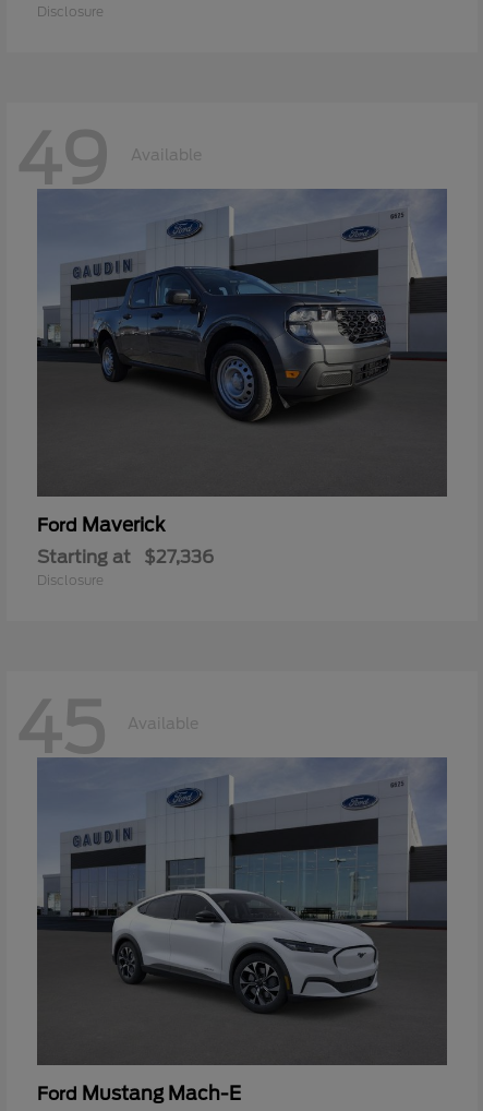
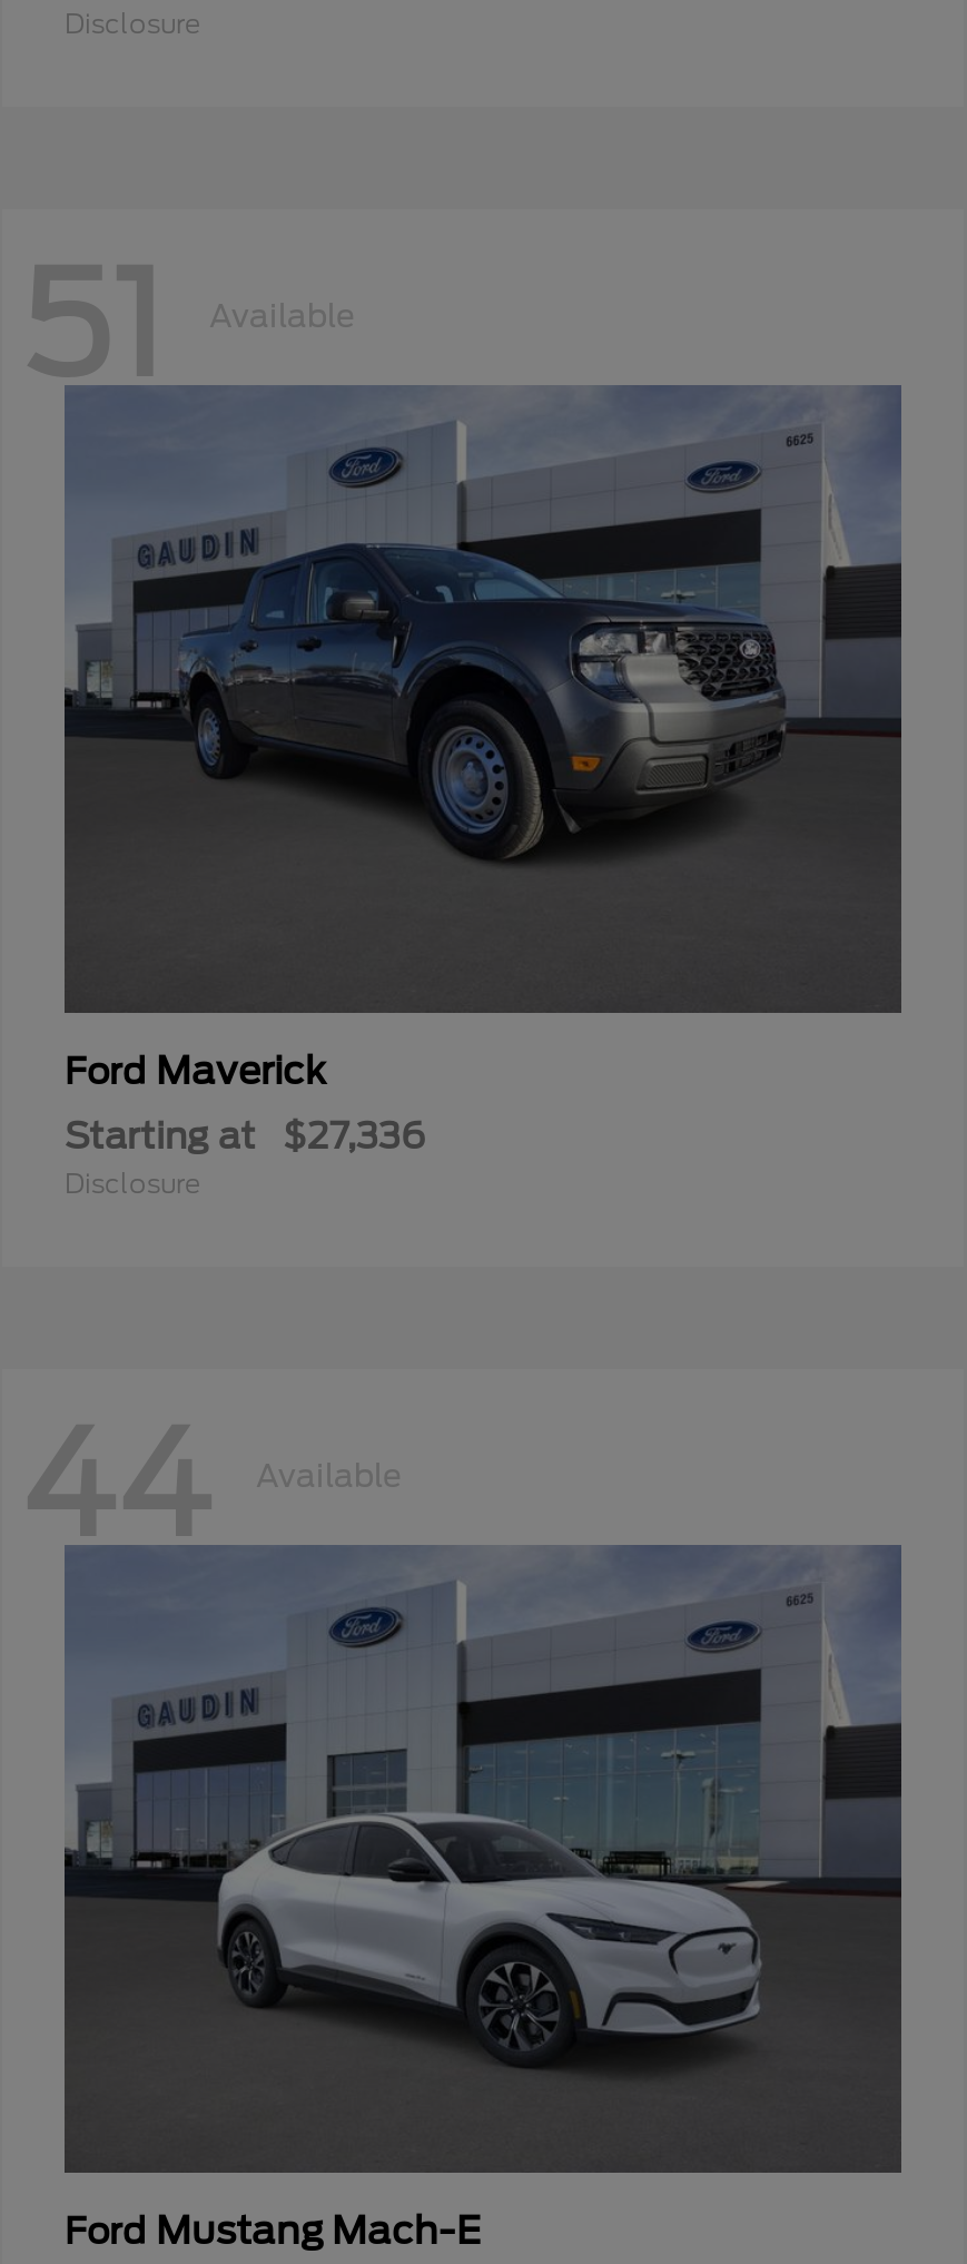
[15,118,109,201] 49 -> [20,241,165,410] 51
[15,687,106,770] 45 -> [20,1401,211,1570] 44

